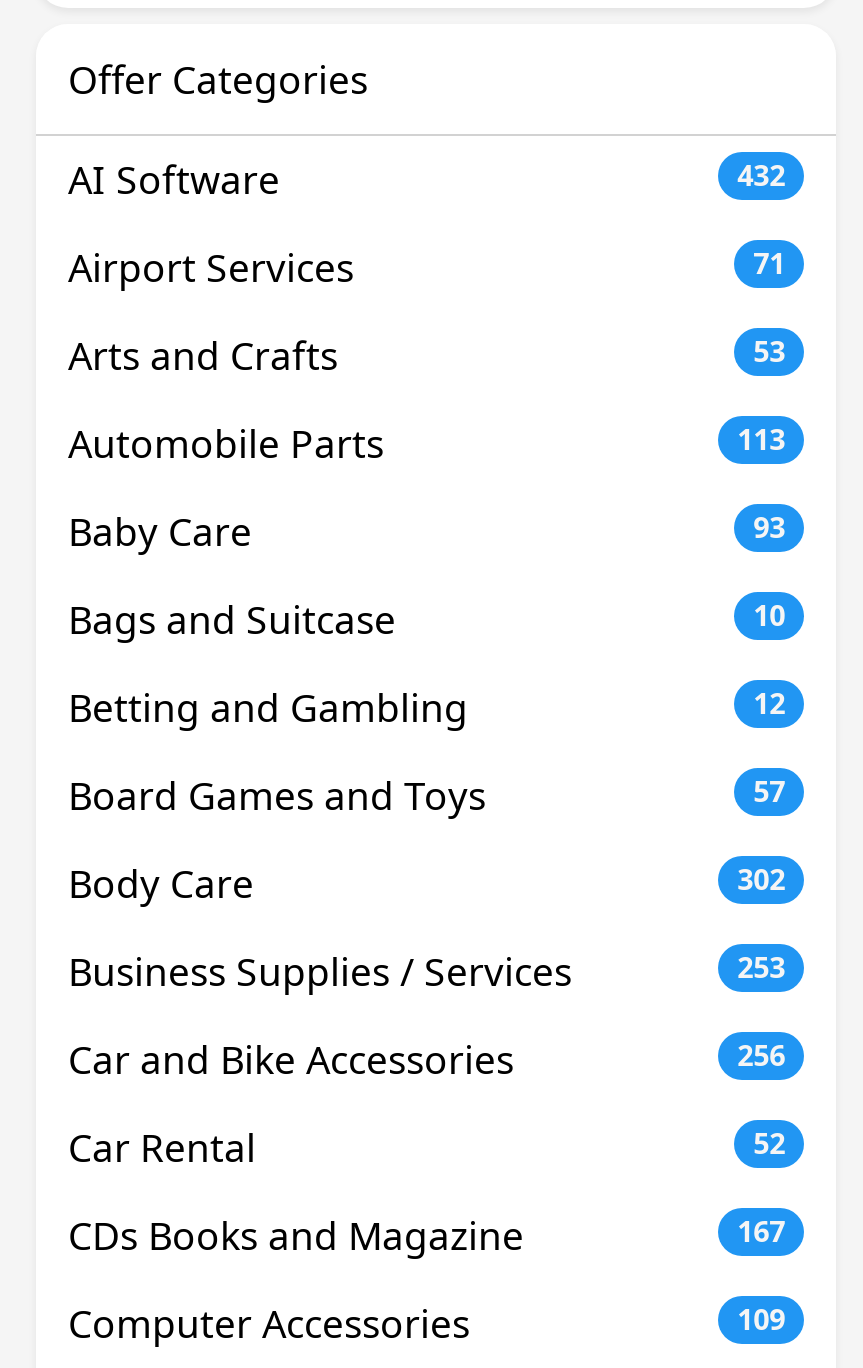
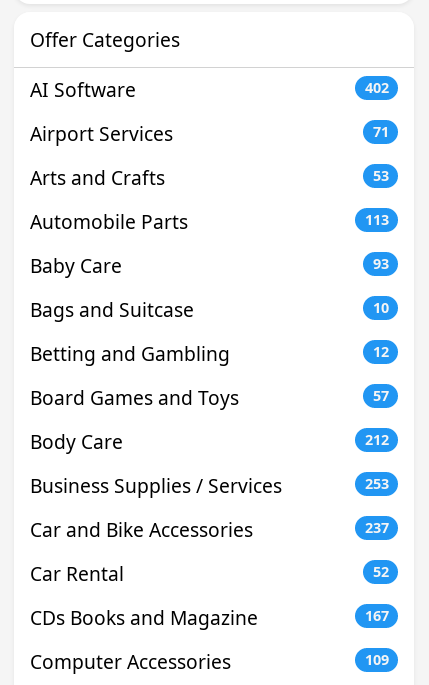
[737,156,785,194] 432 -> [365,78,389,97] 402
[737,860,785,898] 302 -> [365,430,389,449] 212
[737,1036,785,1074] 256 -> [365,518,389,537] 237

